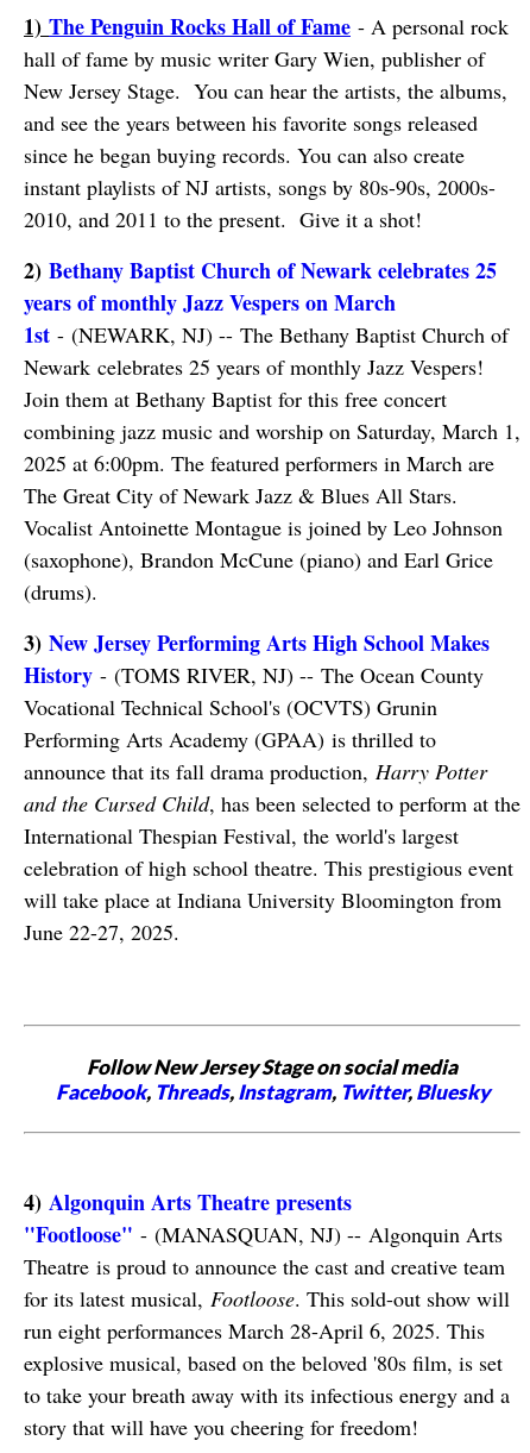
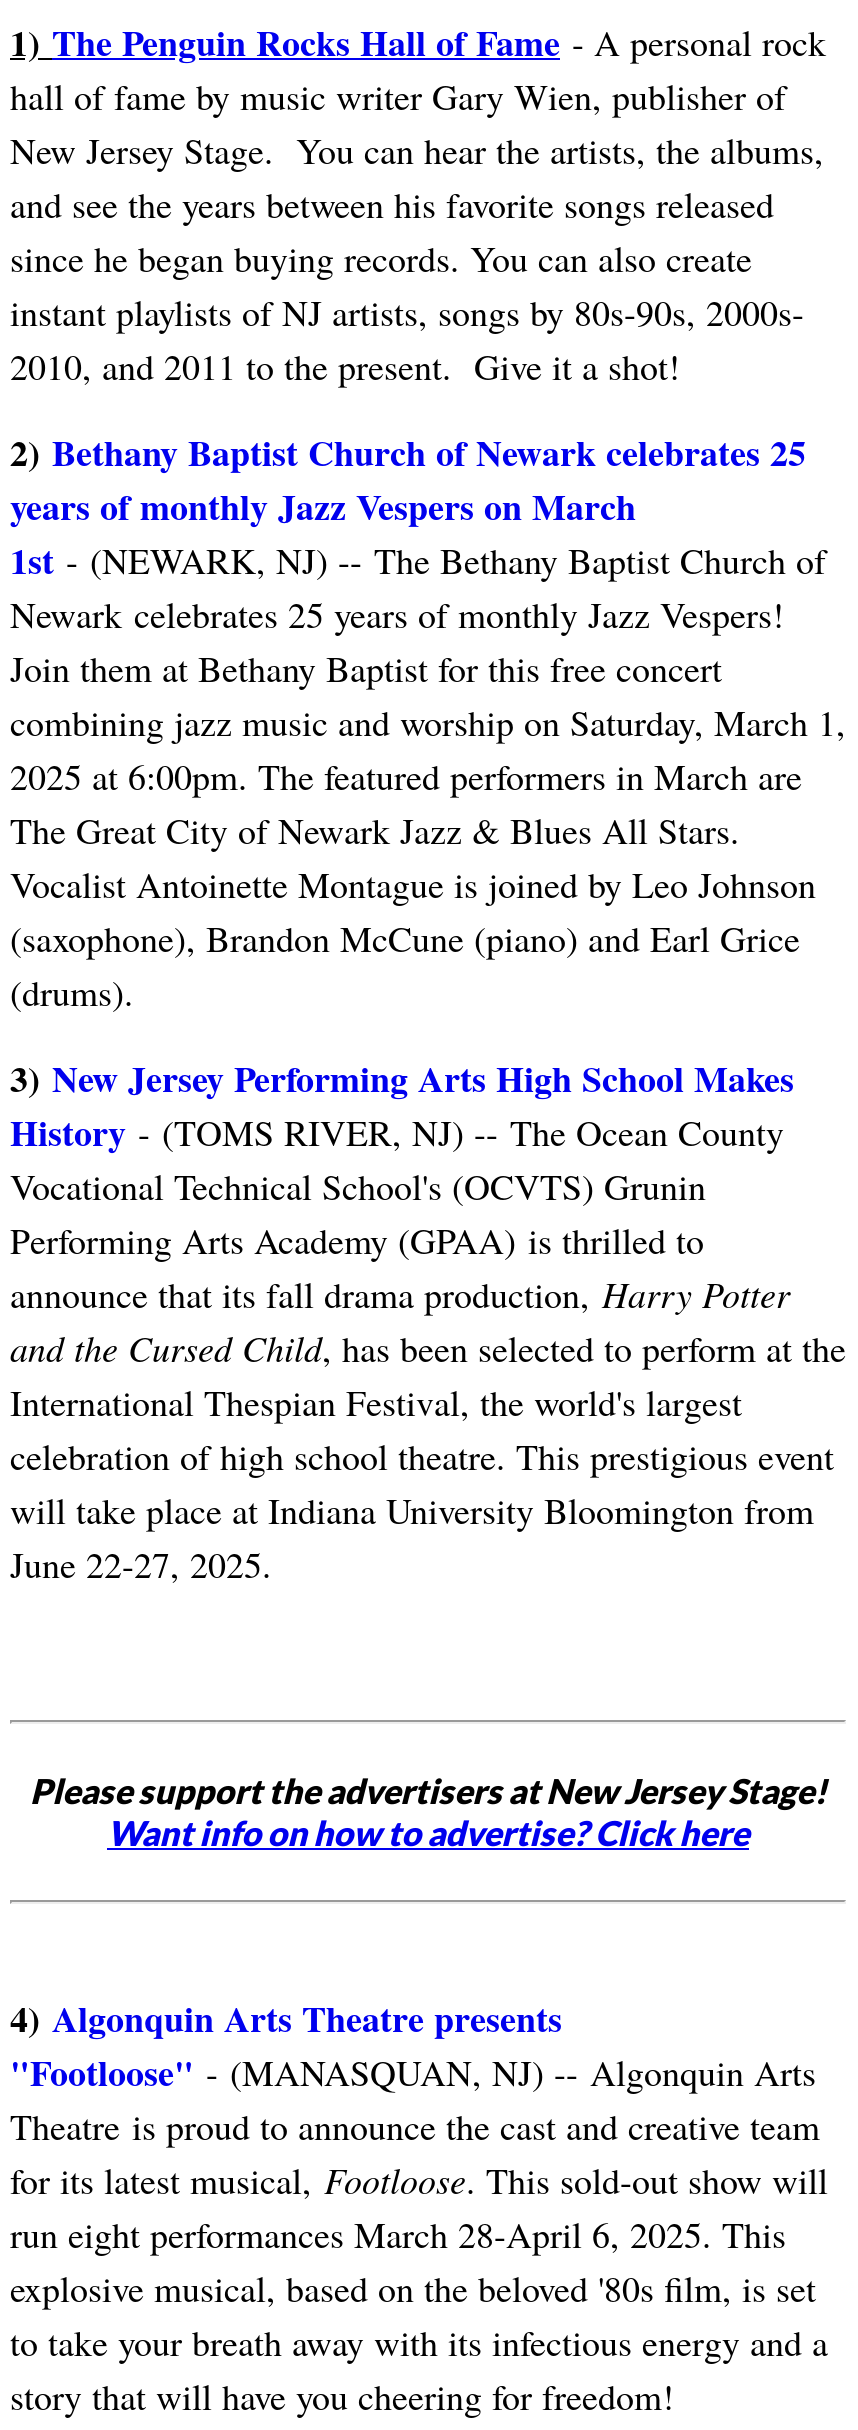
[55,1054,489,1104] Follow New Jersey Stage on social media | Facebook, Threads, Instagram, Twitter, Bluesky -> [30,1770,826,1854] Please support the advertisers at New Jersey Stage! | Want info on how to advertise? Click here

